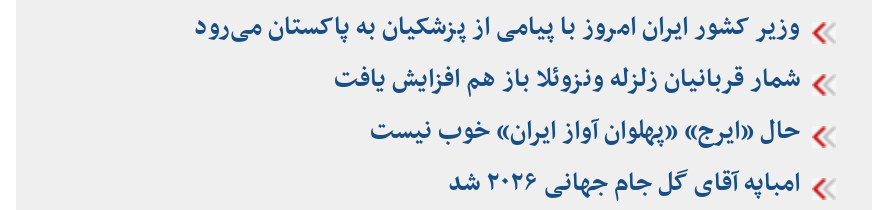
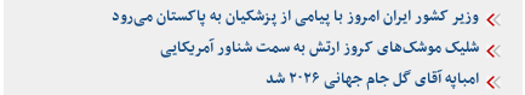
[334,59,800,155] شمار قربانیان زلزله ونزوئلا باز هم افزایش یافت | حال «ایرج» «پهلوان آواز ایران» خوب نیست -> [160,35,479,62] شلیک موشک‌های کروز ارتش به سمت شناور آمریکایی

